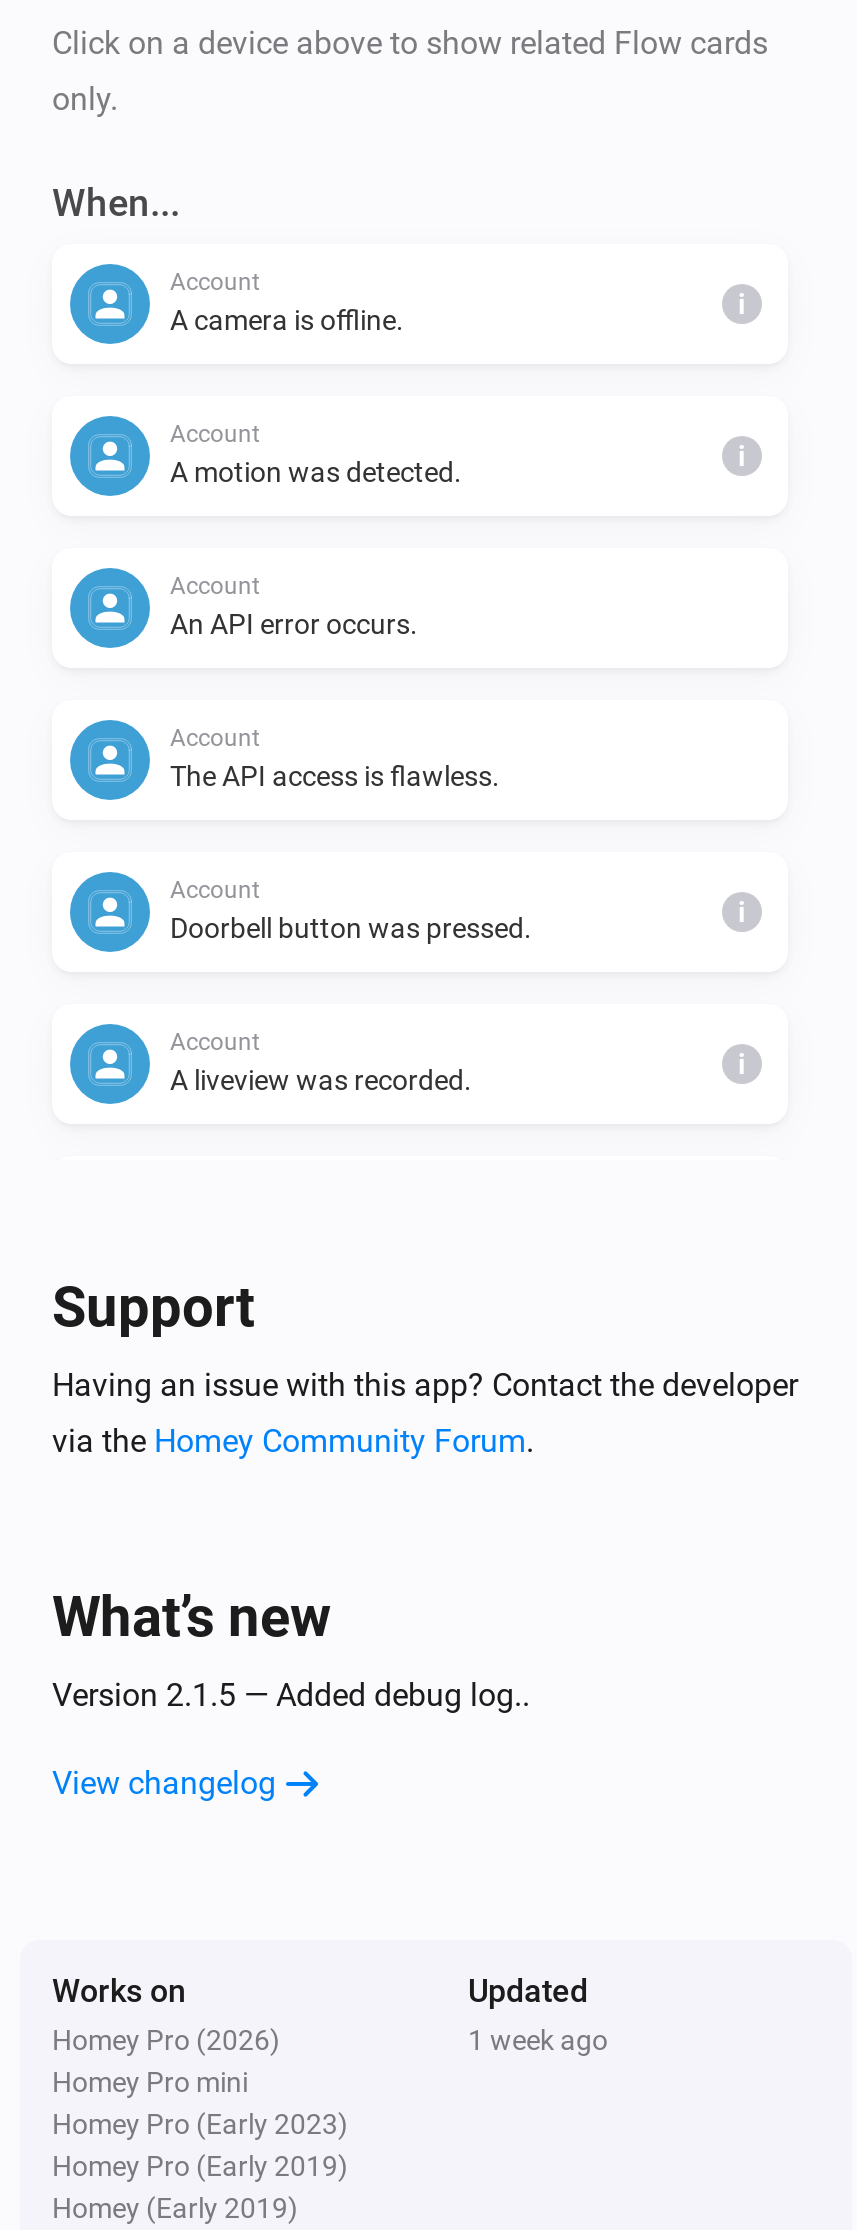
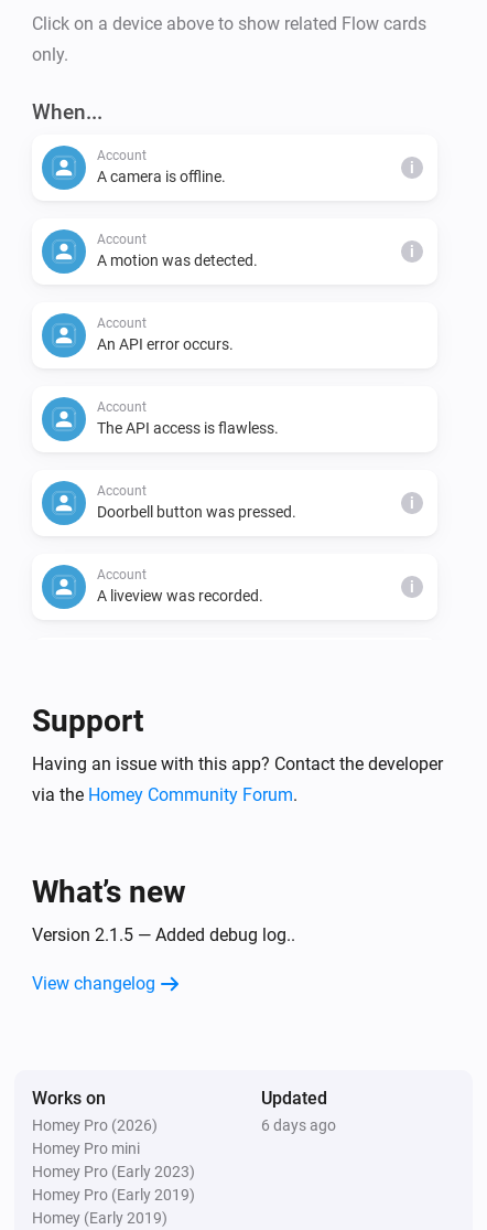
[468,2023,608,2055] 1 week ago -> [261,1116,336,1134] 6 days ago

